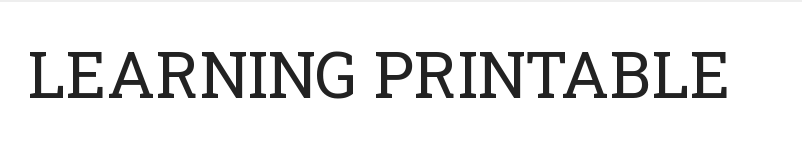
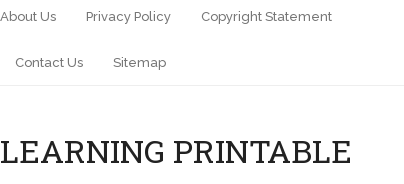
none -> [0,9,332,70] About Us | Privacy Policy | Copyright Statement | Contact Us | Sitemap

